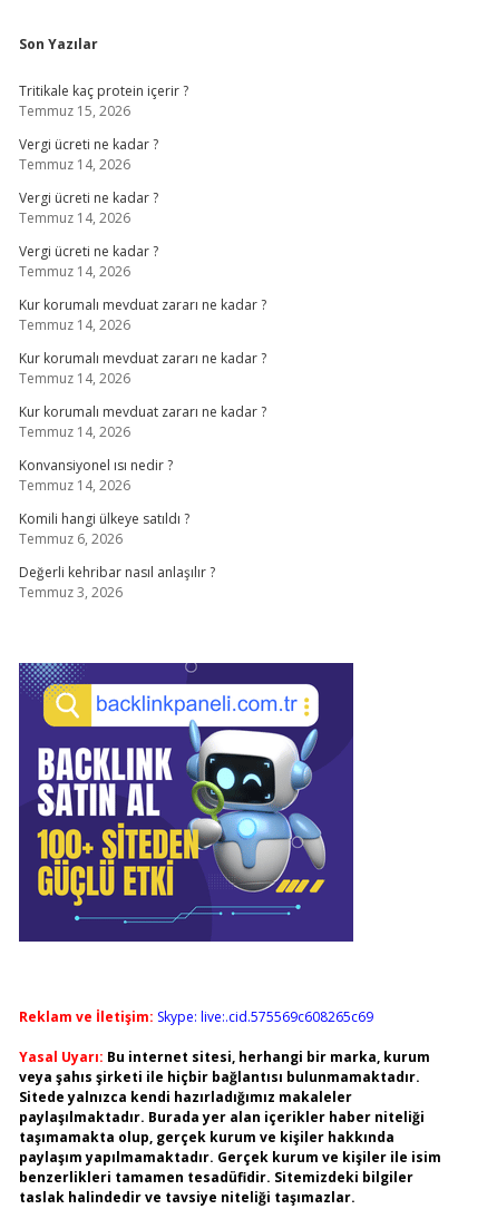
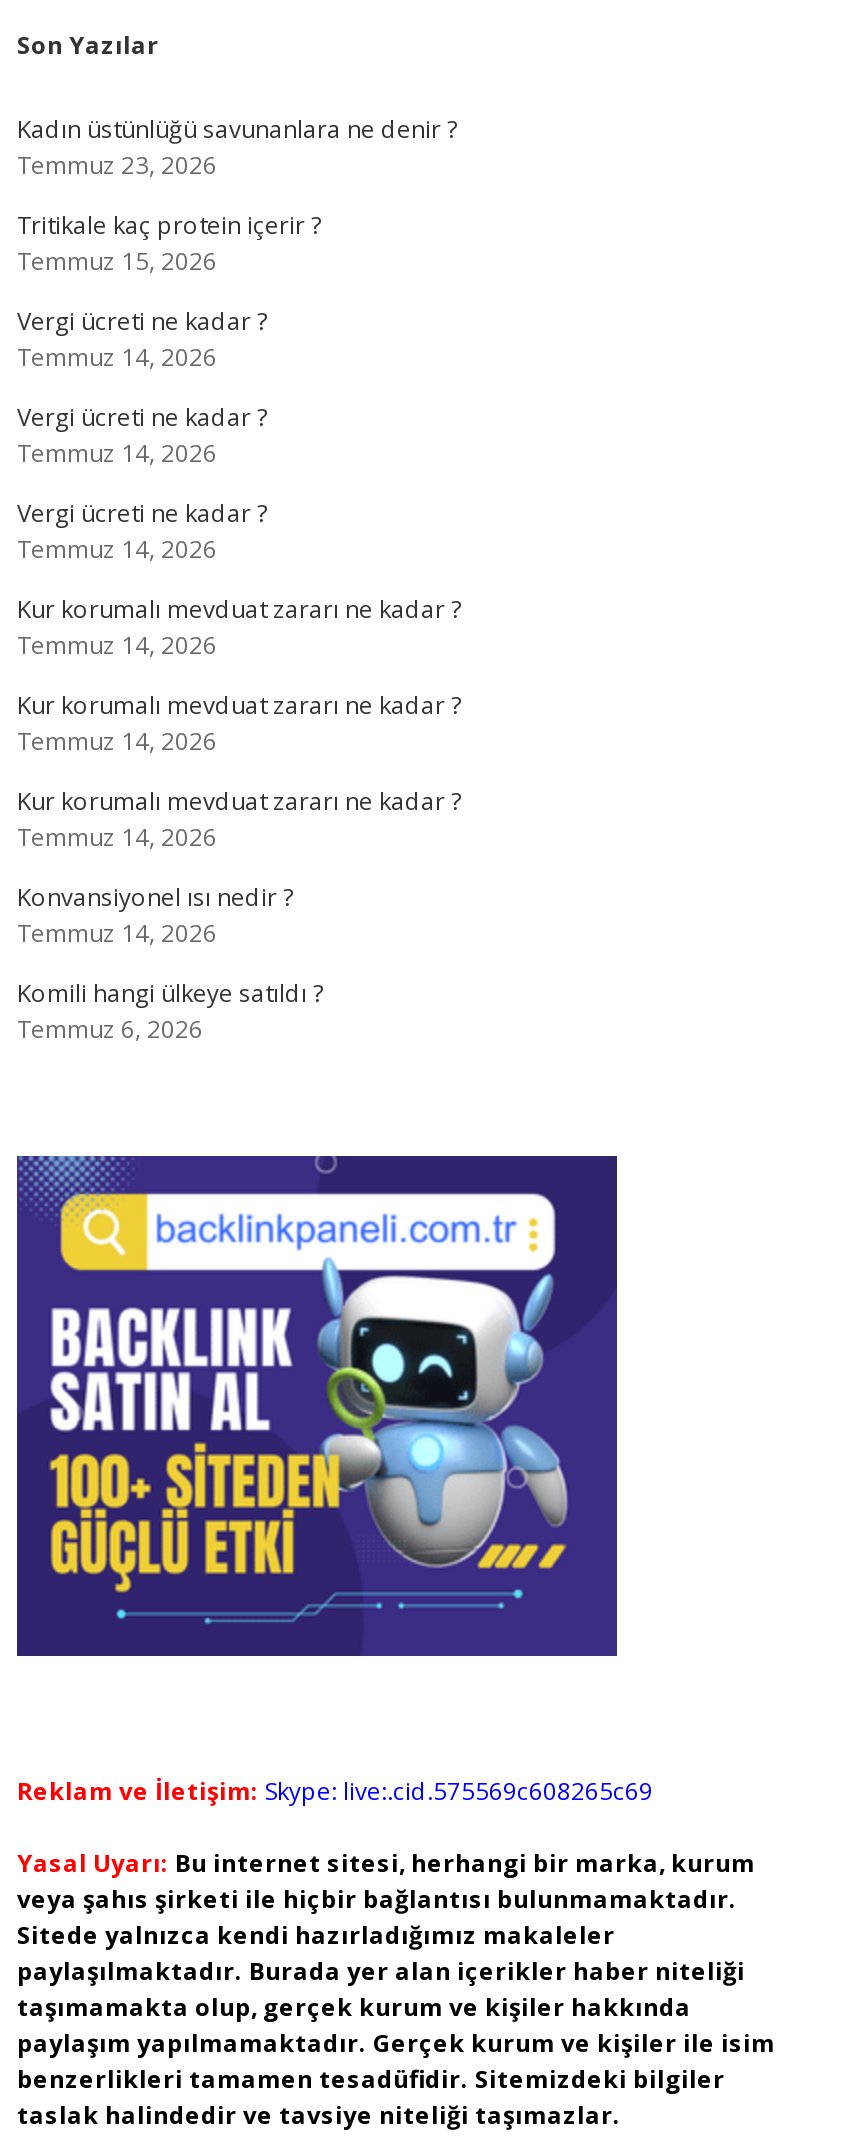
none -> [17,112,457,182] Kadın üstünlüğü savunanlara ne denir ? | Temmuz 23, 2026
moved [19,81,266,548] -> [17,208,461,1046]: Tritikale kaç protein içerir ? | Temmuz 15, 2026 | Vergi ücreti ne kadar ? | ... | Komili hangi ülkeye satıldı ? | Temmuz 6, 2026
[19,563,215,602] Değerli kehribar nasıl anlaşılır ? | Temmuz 3, 2026 -> none

